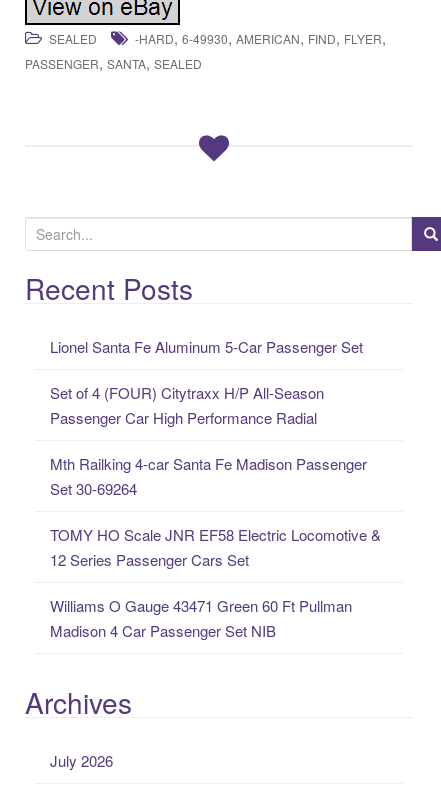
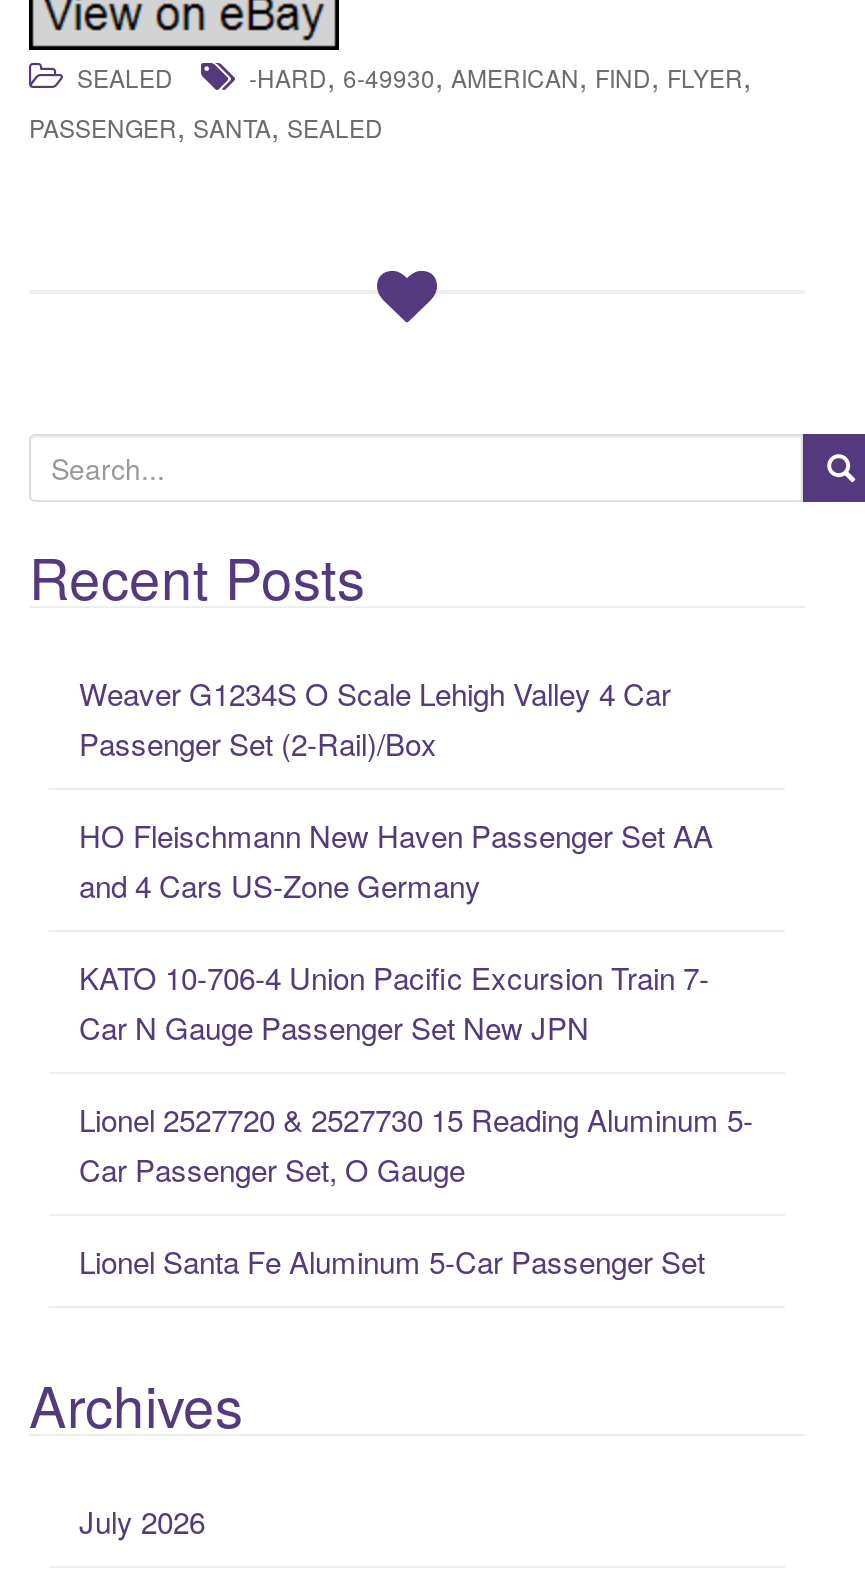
none -> [79,672,753,1190] Weaver G1234S O Scale Lehigh Valley 4 Car | Passenger Set (2-Rail)/Box | HO Fleischmann New Haven Passenger Set AA | and 4 Cars US-Zone Germany | KATO 10-706-4 Union Pacific Excursion Train 7- | Car N Gauge Passenger Set New JPN | Lionel 2527720 & 2527730 15 Reading Aluminum 5- | Car Passenger Set, O Gauge
moved [50,336,363,357] -> [79,1240,705,1282]: Lionel Santa Fe Aluminum 5-Car Passenger Set
[50,382,381,641] Set of 4 (FOUR) Citytraxx H/P All-Season | Passenger Car High Performance Radial | Mth Railking 4-car Santa Fe Madison Passenger | Set 30-69264 | TOMY HO Scale JNR EF58 Electric Locomotive & | 12 Series Passenger Cars Set | Williams O Gauge 43471 Green 60 Ft Pullman | Madison 4 Car Passenger Set NIB -> none

